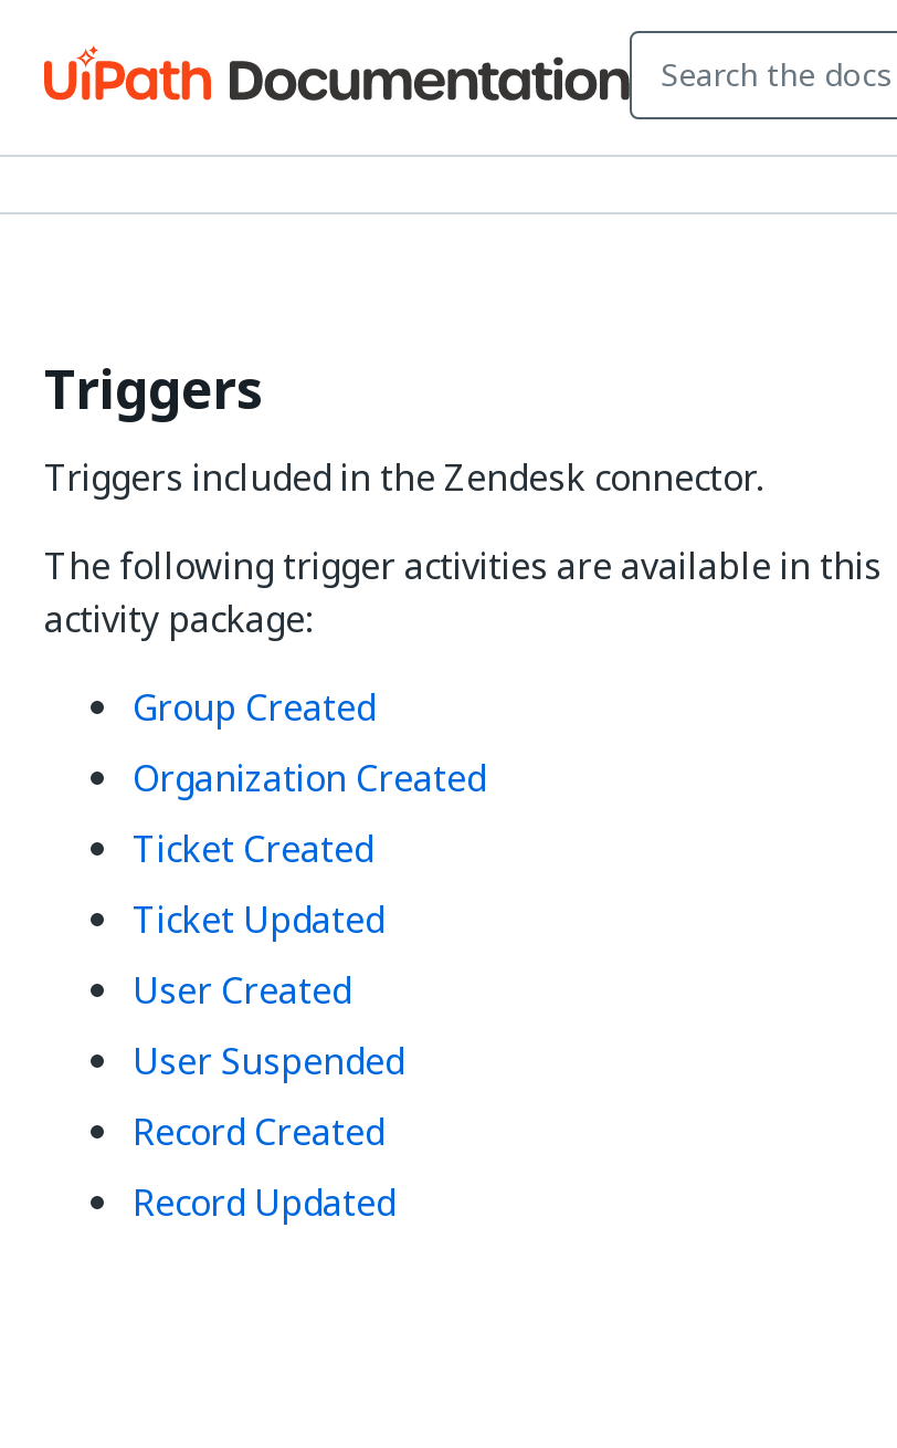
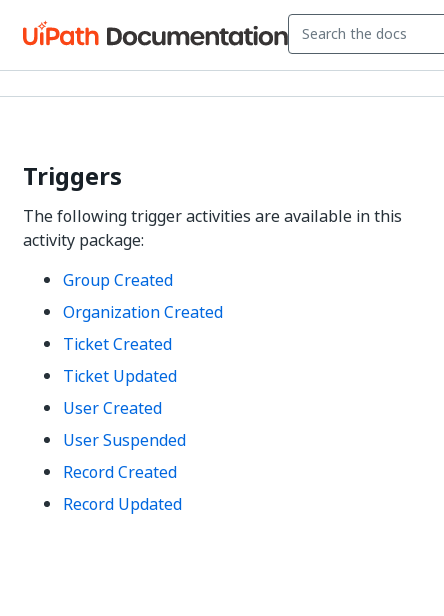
[44,451,762,504] Triggers included in the Zendesk connector. -> none

